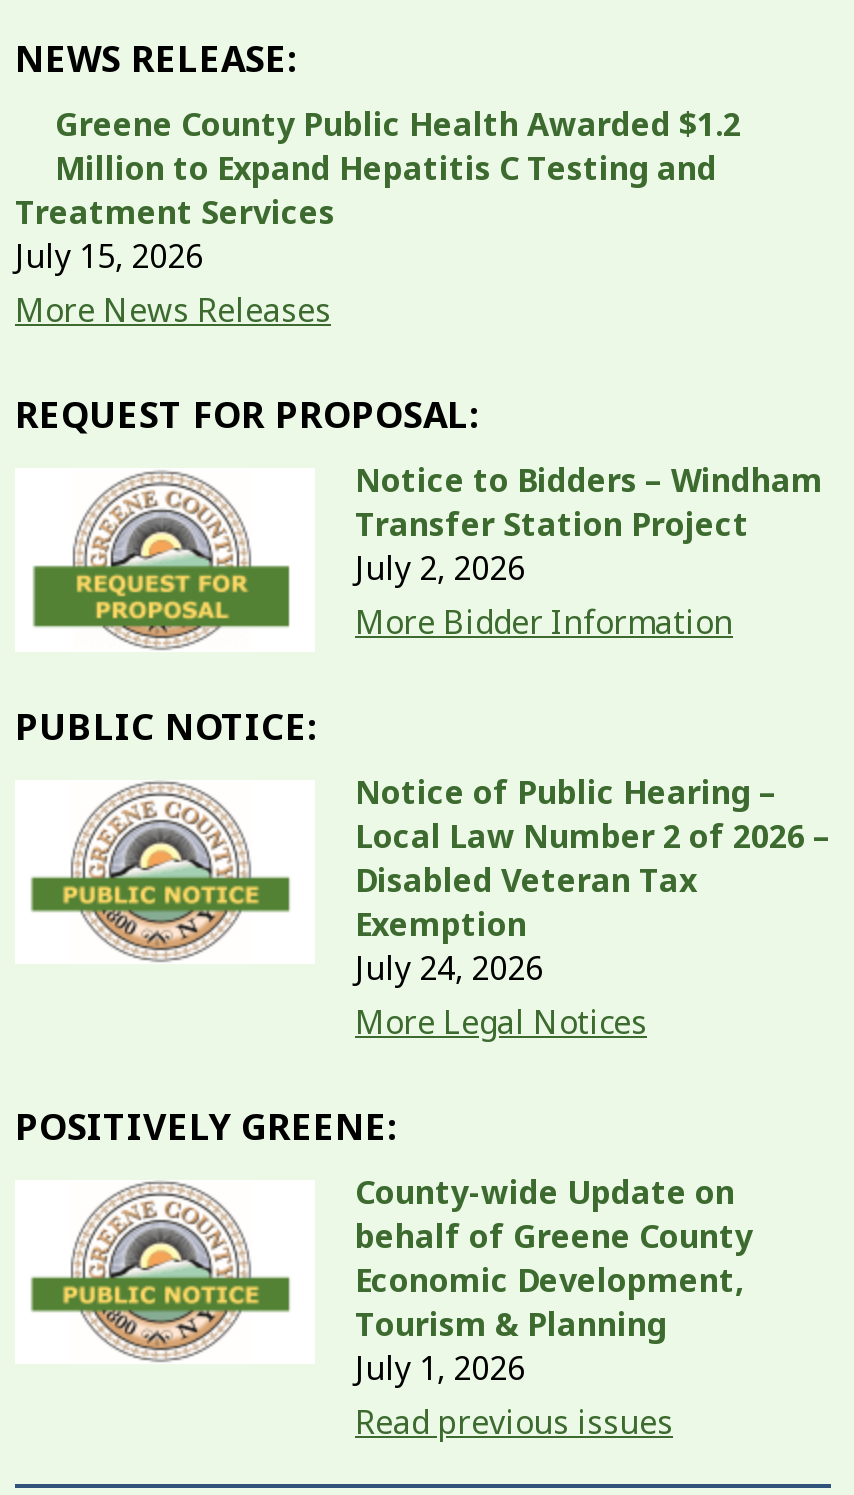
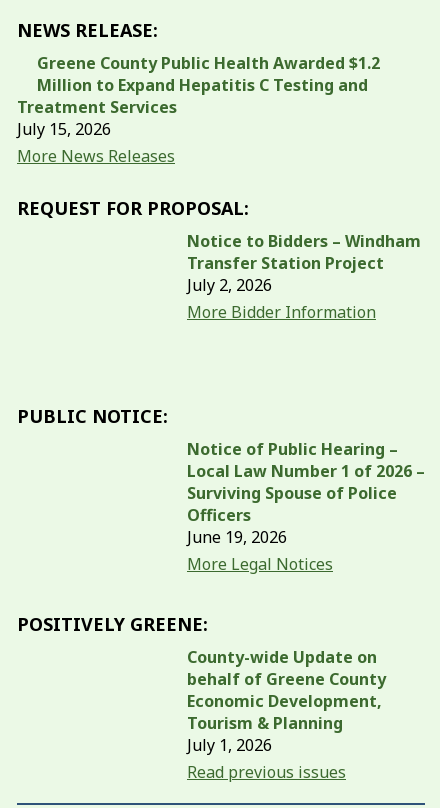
[19,470,311,650] [image] -> none
[19,780,311,962] [image] -> none
[355,814,831,990] Local Law Number 2 of 2026 – | Disabled Veteran Tax | Exemption | July 24, 2026 -> [187,460,425,548] Local Law Number 1 of 2026 – | Surviving Spouse of Police | Officers | June 19, 2026
[19,1180,311,1362] [image] -> none

